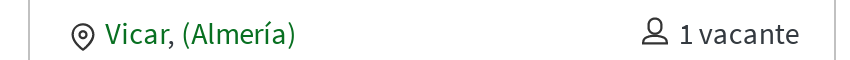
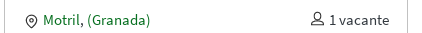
[105,14,297,52] Vicar, (Almería) -> [43,10,151,29] Motril, (Granada)

